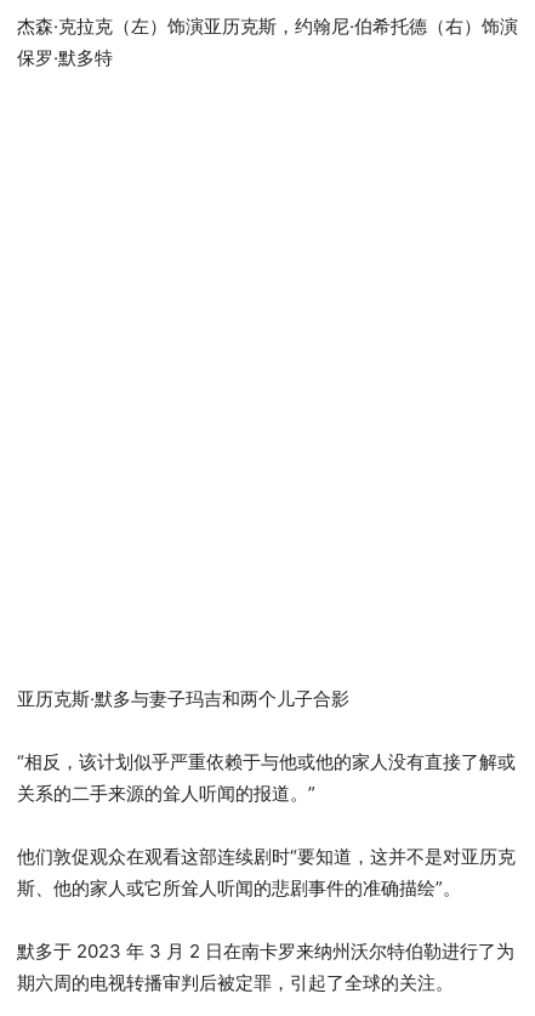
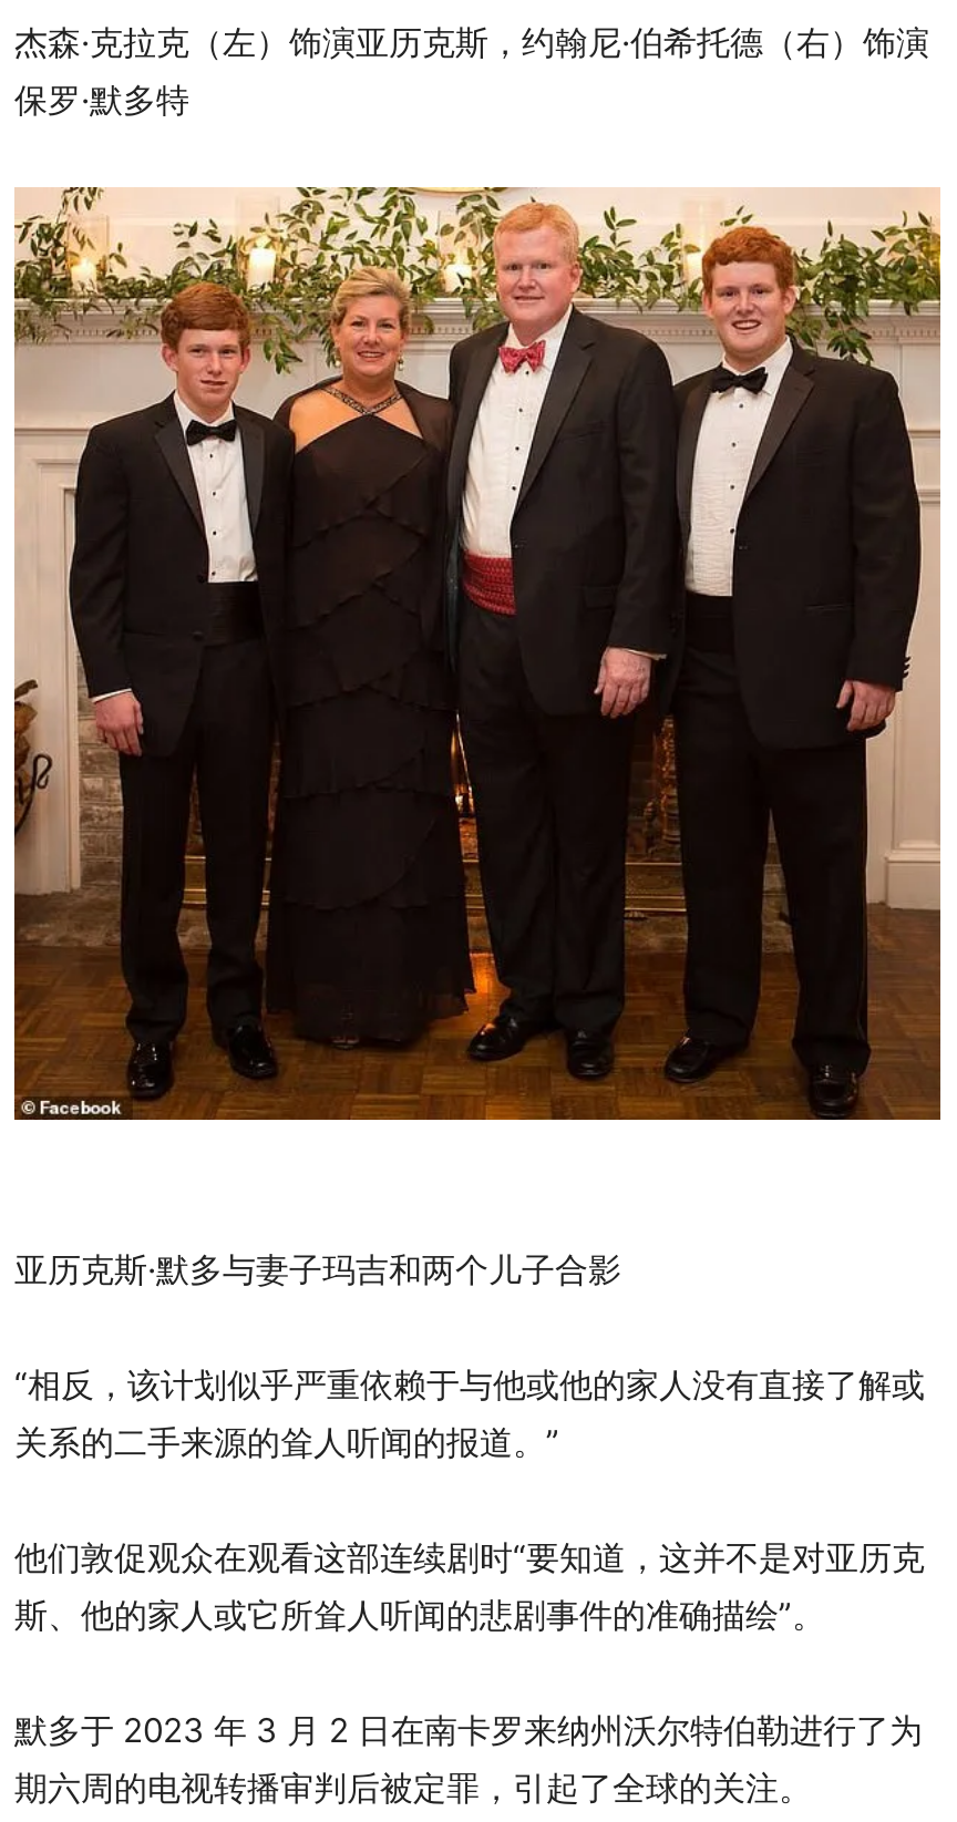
none -> [12,185,943,1122] [image]

